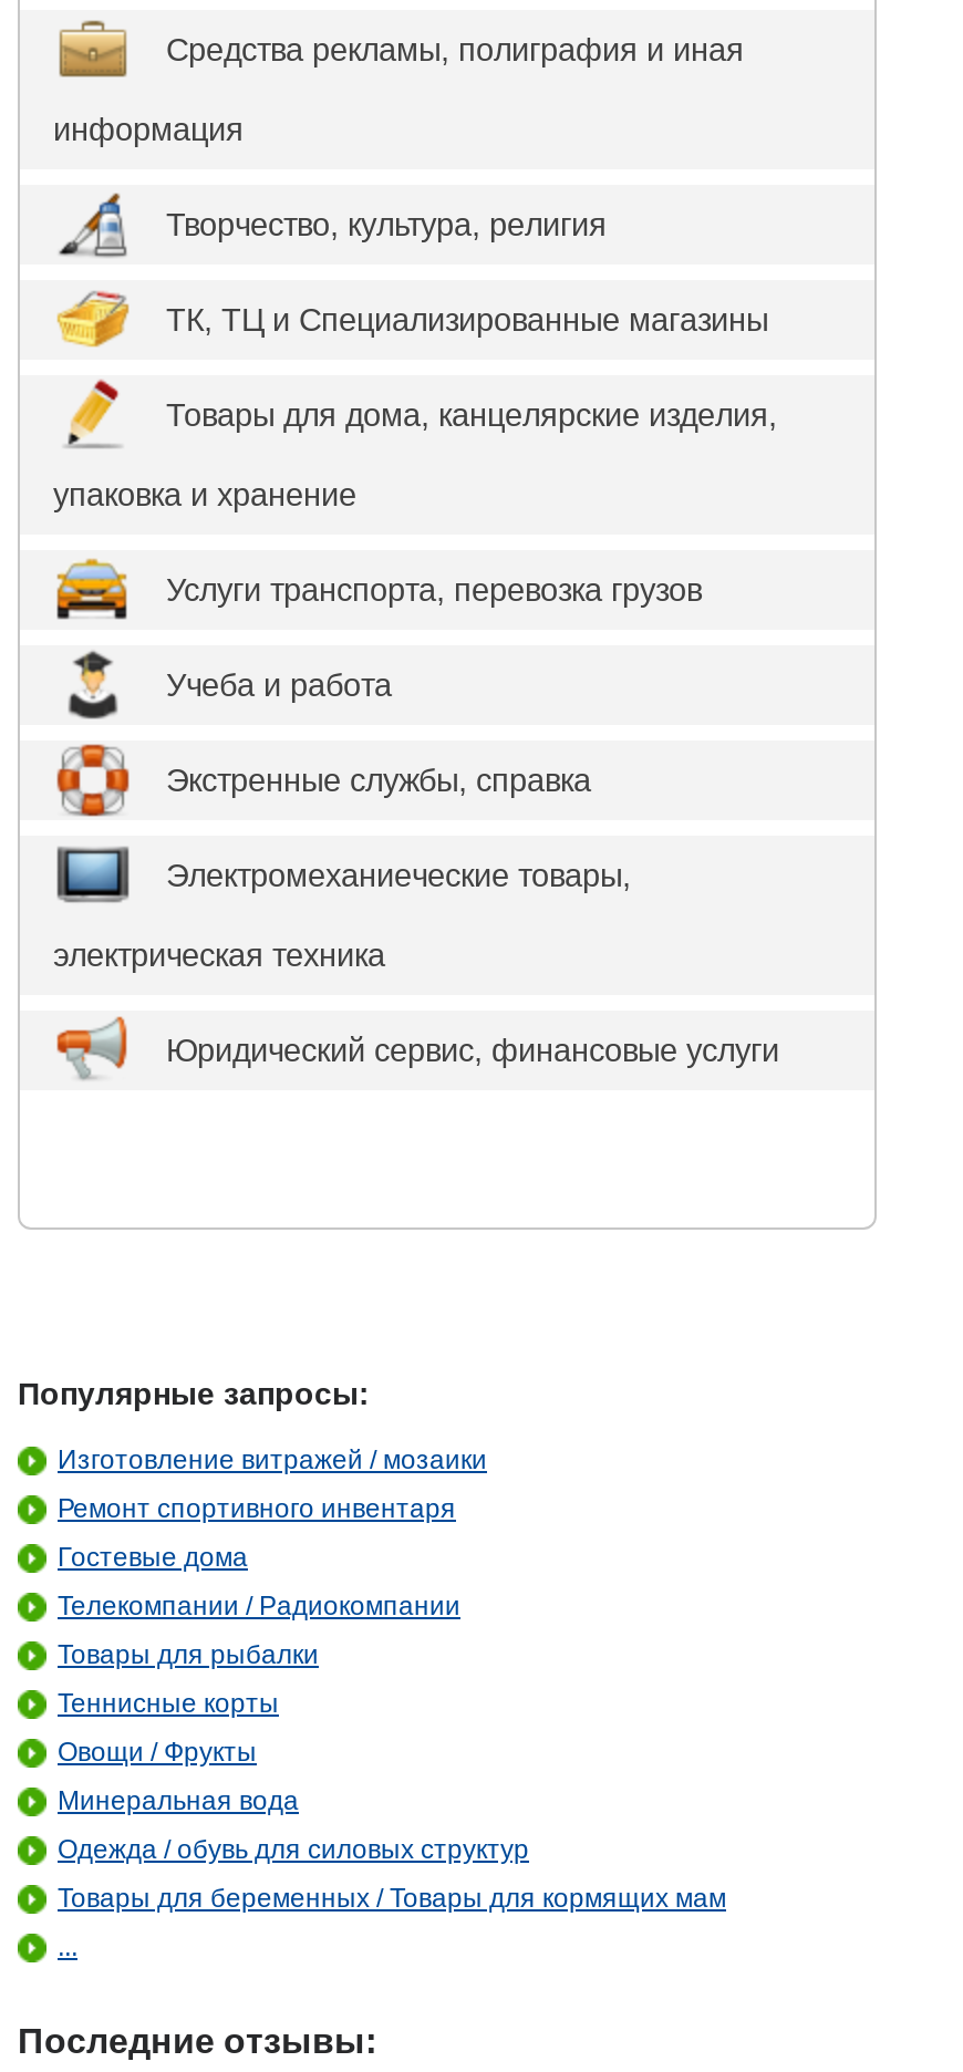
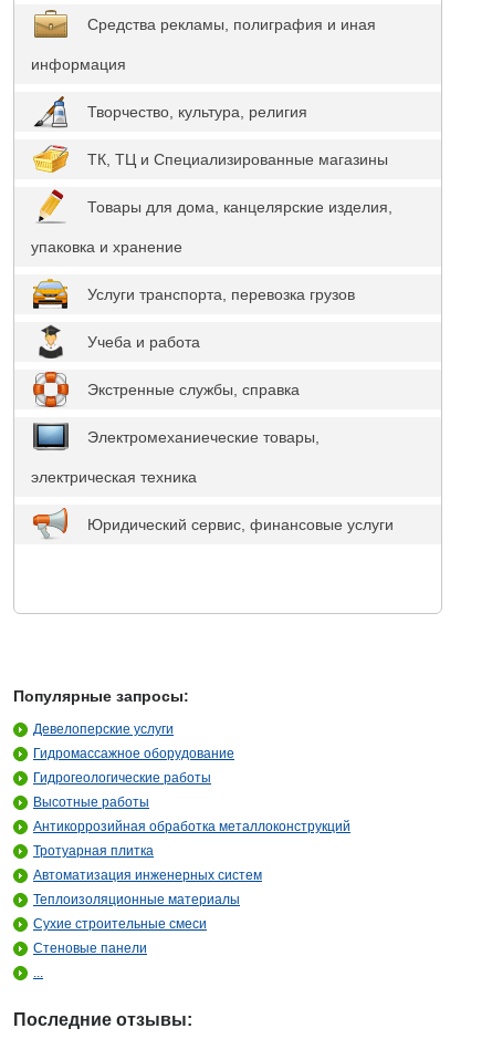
[58,1444,487,1475] Изготовление витражей / мозаики -> [33,721,174,737] Девелоперские услуги
[58,1493,456,1524] Ремонт спортивного инвентаря -> [33,746,234,761] Гидромассажное оборудование
[58,1542,248,1573] Гостевые дома -> [33,770,211,786] Гидрогеологические работы
[58,1591,460,1622] Телекомпании / Радиокомпании -> [33,794,149,810] Высотные работы
[58,1639,319,1670] Товары для рыбалки -> [33,819,350,834] Антикоррозийная обработка металлоконструкций
[58,1688,279,1719] Теннисные корты -> [33,843,154,859] Тротуарная плитка
[58,1737,257,1768] Овощи / Фрукты -> [33,867,262,883] Автоматизация инженерных систем
[58,1785,299,1816] Минеральная вода -> [33,892,240,907] Теплоизоляционные материалы
[58,1834,529,1865] Одежда / обувь для силовых структур -> [33,916,207,932] Сухие строительные смеси
[58,1883,726,1914] Товары для беременных / Товары для кормящих мам -> [33,941,147,956] Стеновые панели

